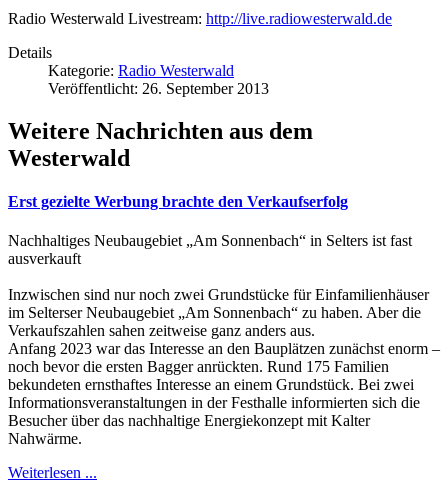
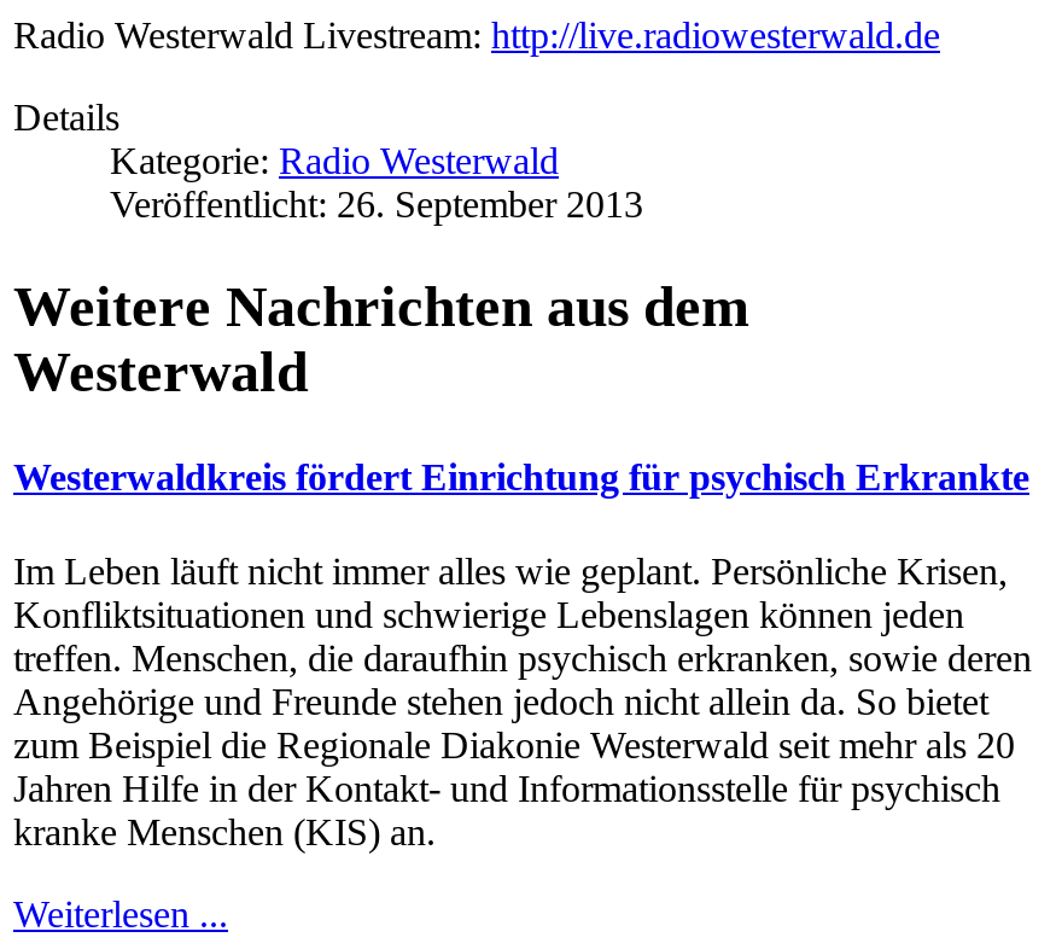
[8,193,440,447] Erst gezielte Werbung brachte den Verkaufserfolg | Nachhaltiges Neubaugebiet „Am Sonnenbach“ in Selters ist fast | ausverkauft | Inzwischen sind nur noch zwei Grundstücke für Einfamilienhäuser | im Selterser Neubaugebiet „Am Sonnenbach“ zu haben. Aber die | Verkaufszahlen sahen zeitweise ganz anders aus. | Anfang 2023 war das Interesse an den Bauplätzen zunächst enorm – | noch bevor die ersten Bagger anrückten. Rund 175 Familien | bekundeten ernsthaftes Interesse an einem Grundstück. Bei zwei | Informationsveranstaltungen in der Festhalle informierten sich die | Besucher über das nachhaltige Energiekonzept mit Kalter | Nahwärme. -> [13,457,1032,854] Westerwaldkreis fördert Einrichtung für psychisch Erkrankte | Im Leben läuft nicht immer alles wie geplant. Persönliche Krisen, | Konfliktsituationen und schwierige Lebenslagen können jeden | treffen. Menschen, die daraufhin psychisch erkranken, sowie deren | Angehörige und Freunde stehen jedoch nicht allein da. So bietet | zum Beispiel die Regionale Diakonie Westerwald seit mehr als 20 | Jahren Hilfe in der Kontakt- und Informationsstelle für psychisch | kranke Menschen (KIS) an.

